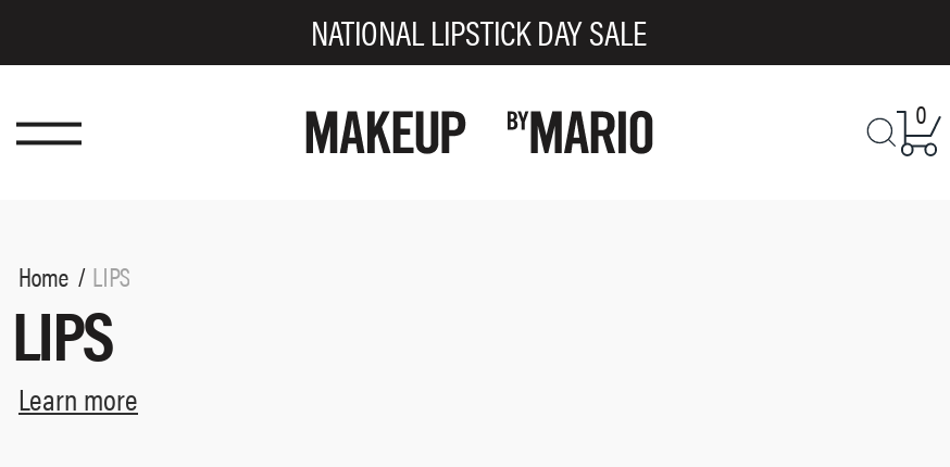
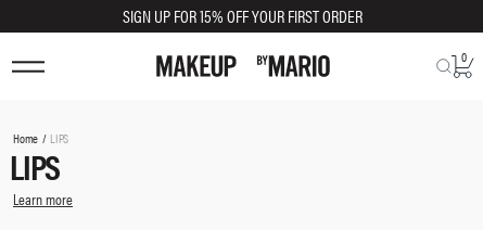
[311,7,648,56] NATIONAL LIPSTICK DAY SALE -> [123,3,363,28] SIGN UP FOR 15% OFF YOUR FIRST ORDER

